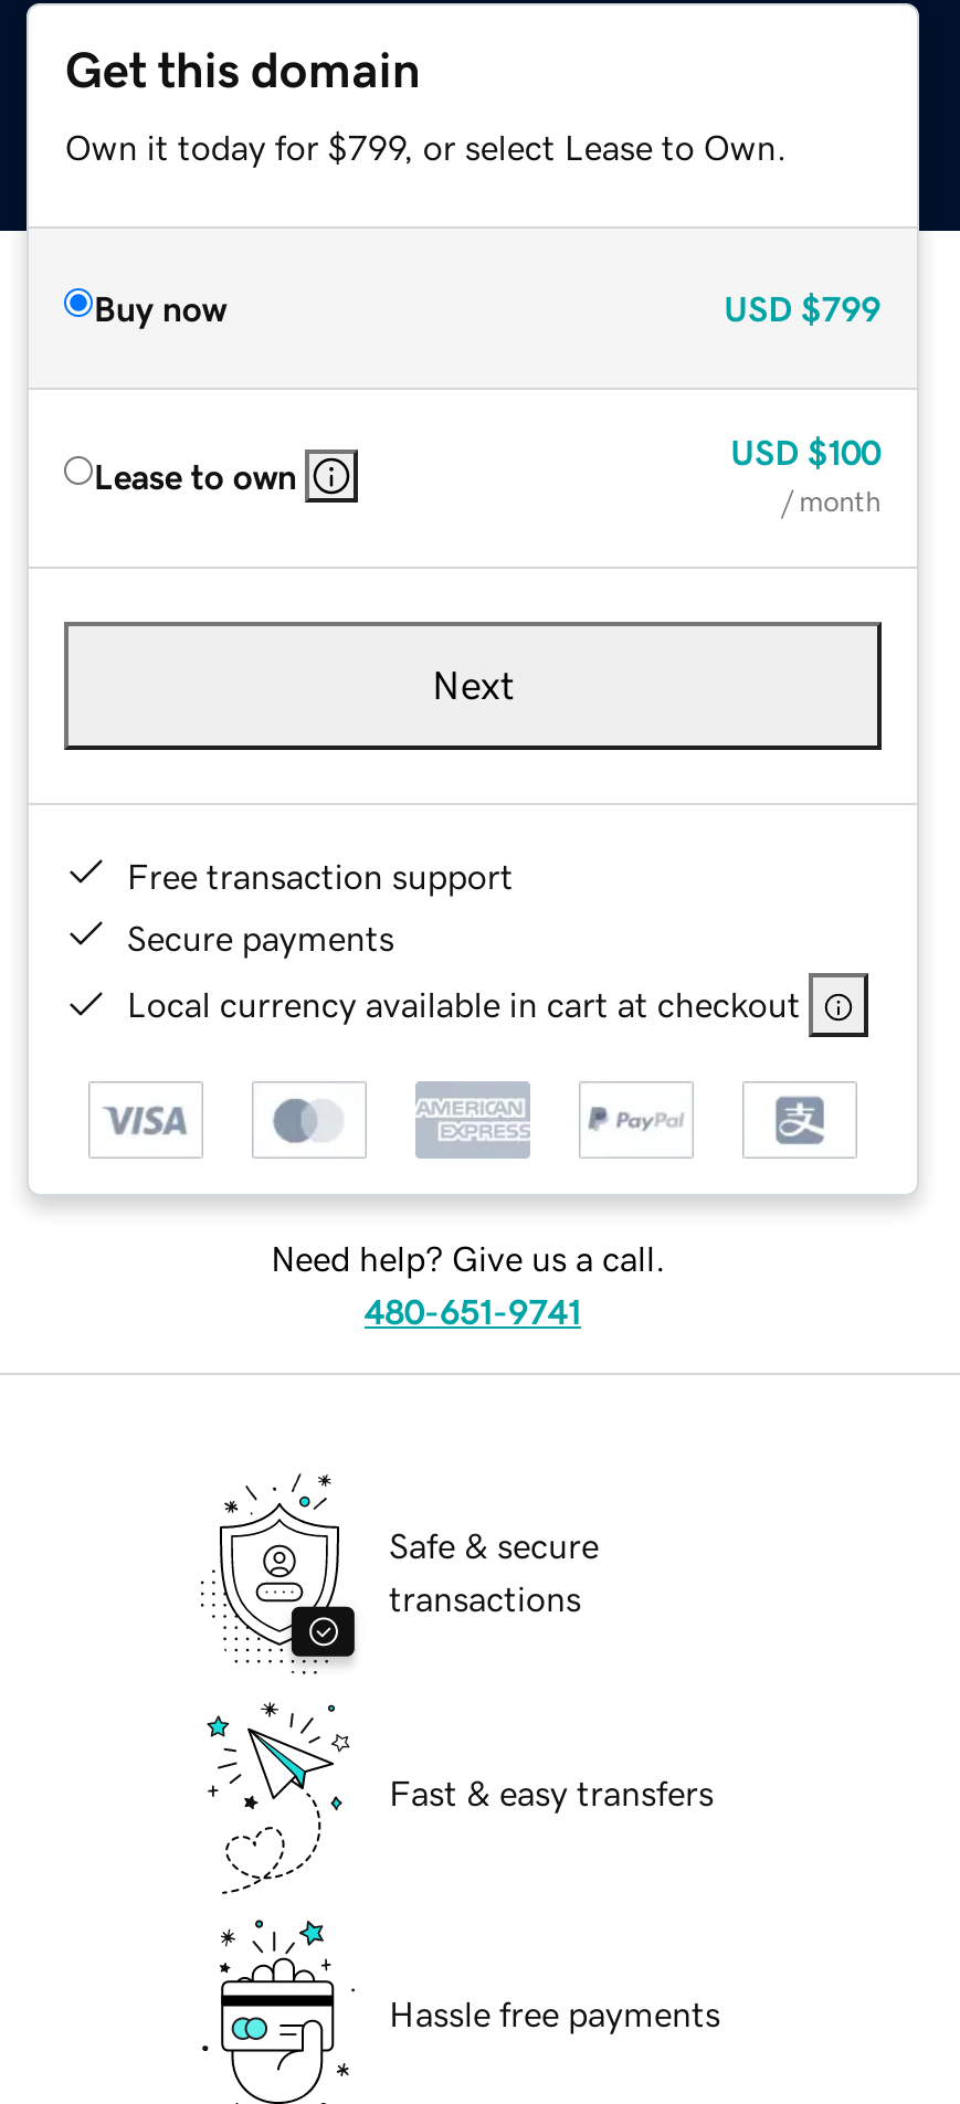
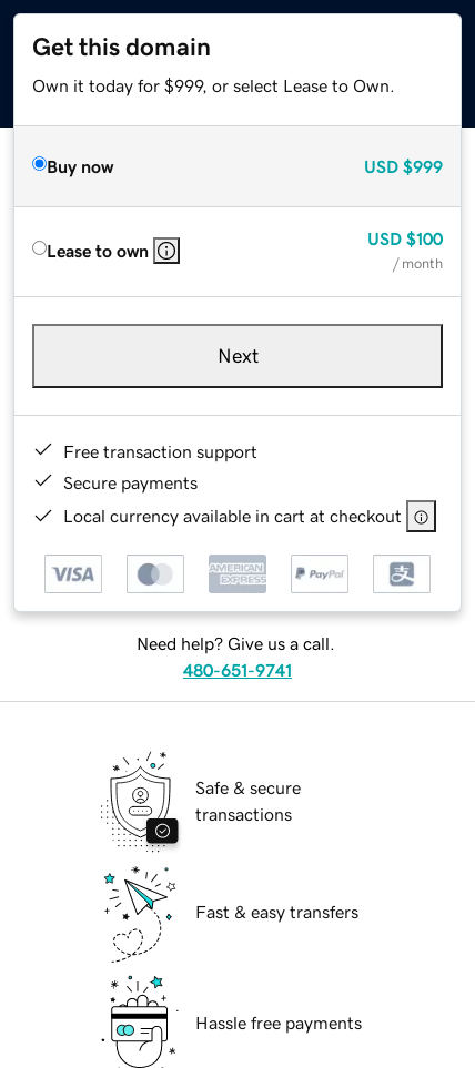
[65,128,787,164] Own it today for $799, or select Lease to Own. -> [33,76,396,94] Own it today for $999, or select Lease to Own.
[724,290,881,325] USD $799 -> [364,157,442,175] USD $999

